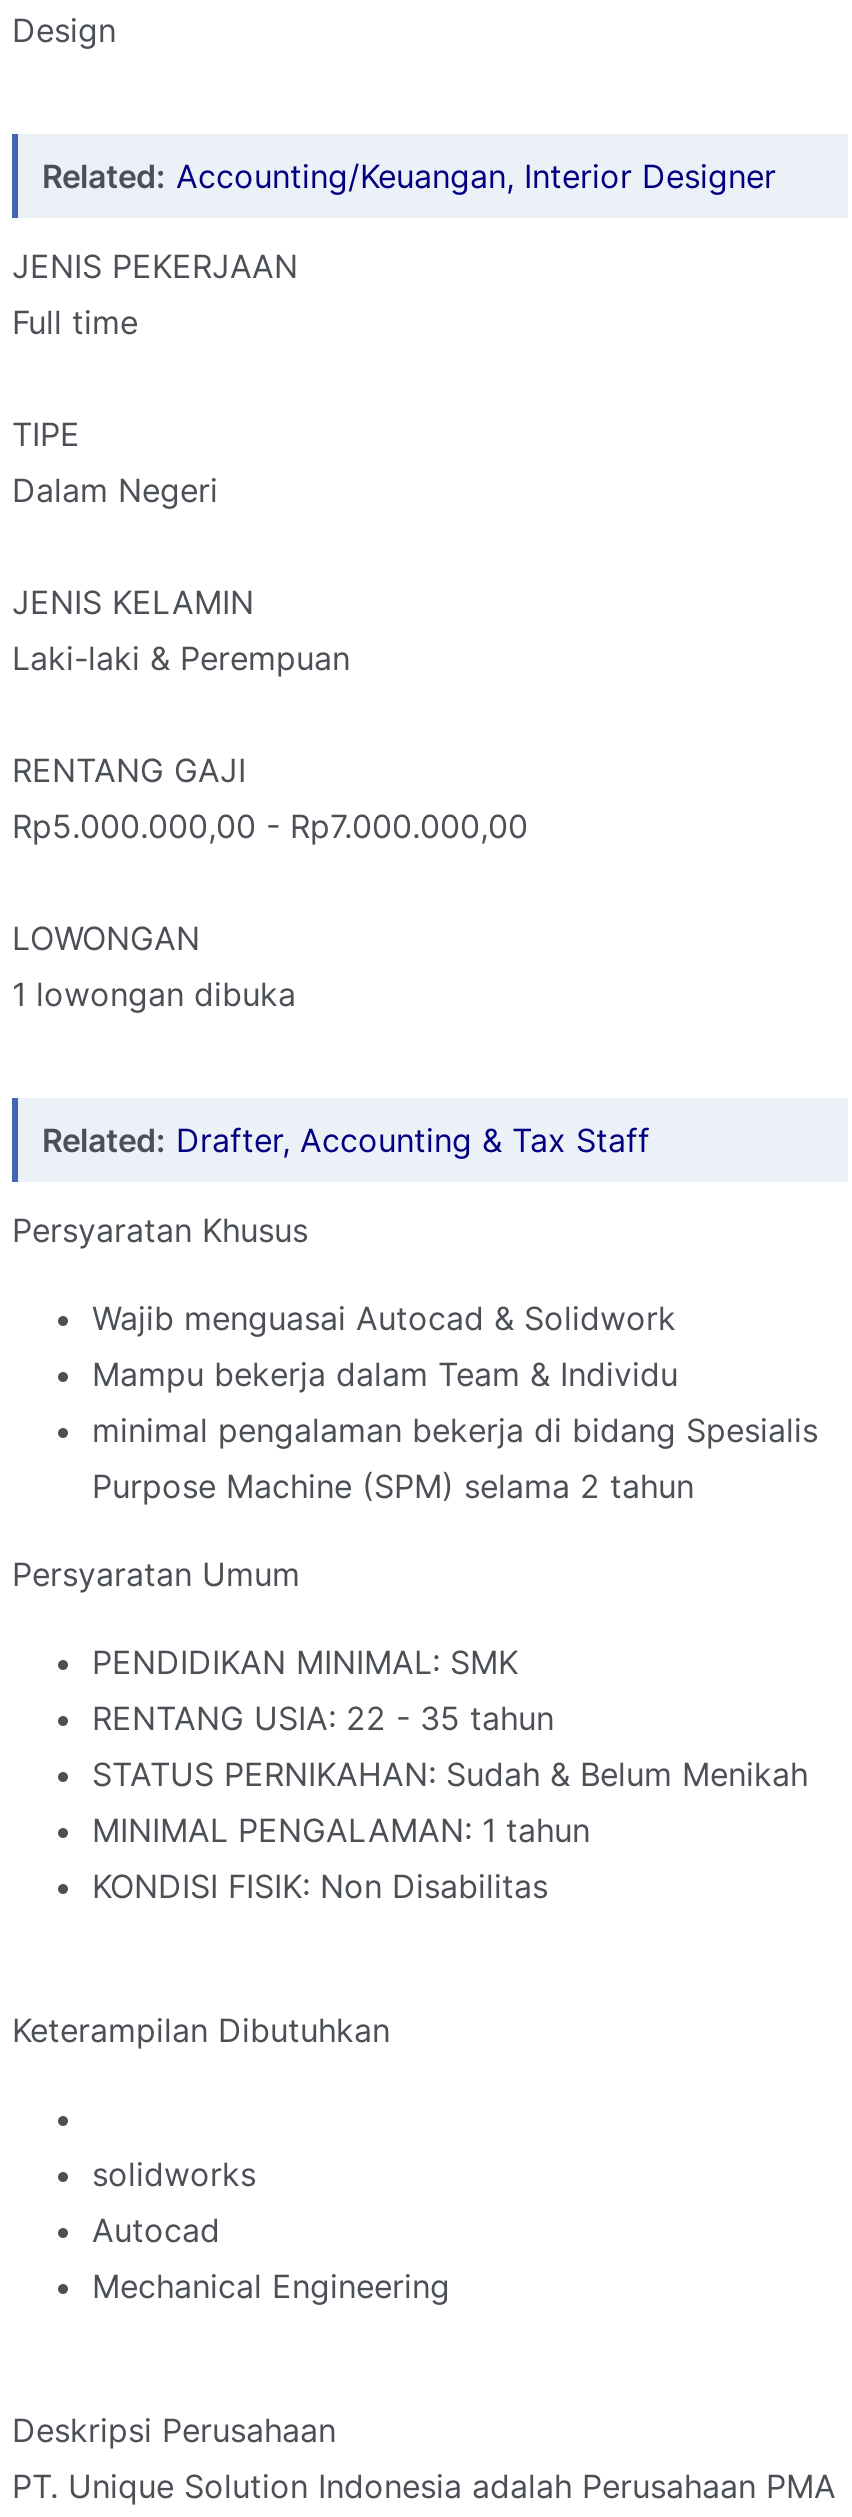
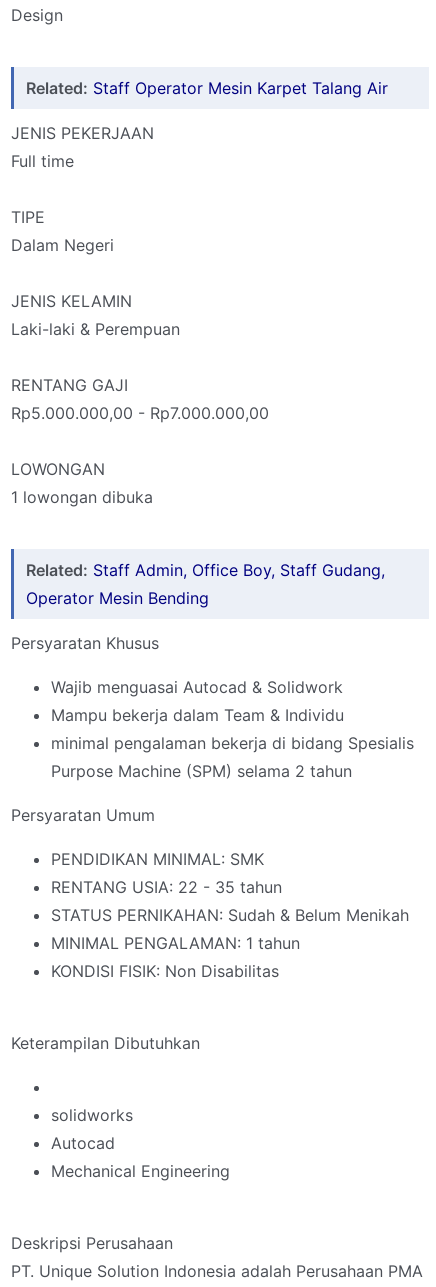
[42,157,776,197] Related: Accounting/Keuangan, Interior Designer -> [26,78,388,98] Related: Staff Operator Mesin Karpet Talang Air
[42,1121,650,1161] Related: Drafter, Accounting & Tax Staff -> [26,560,385,608] Related: Staff Admin, Office Boy, Staff Gudang, | Operator Mesin Bending

